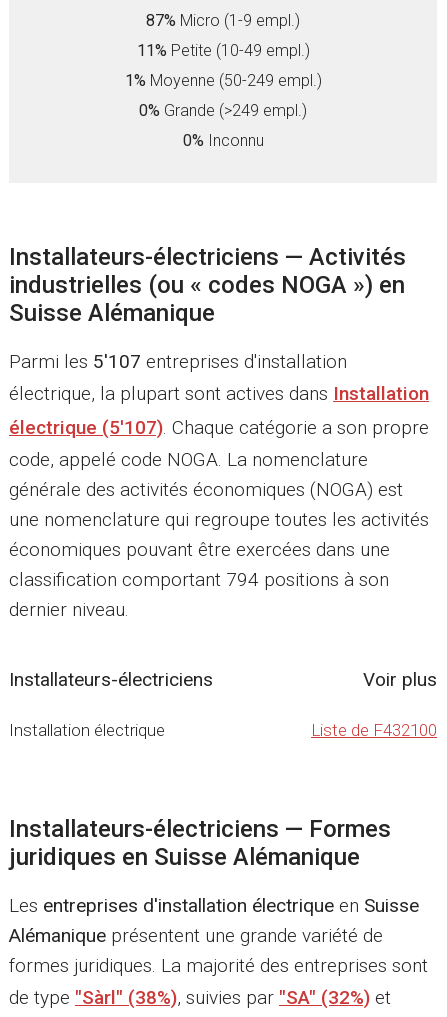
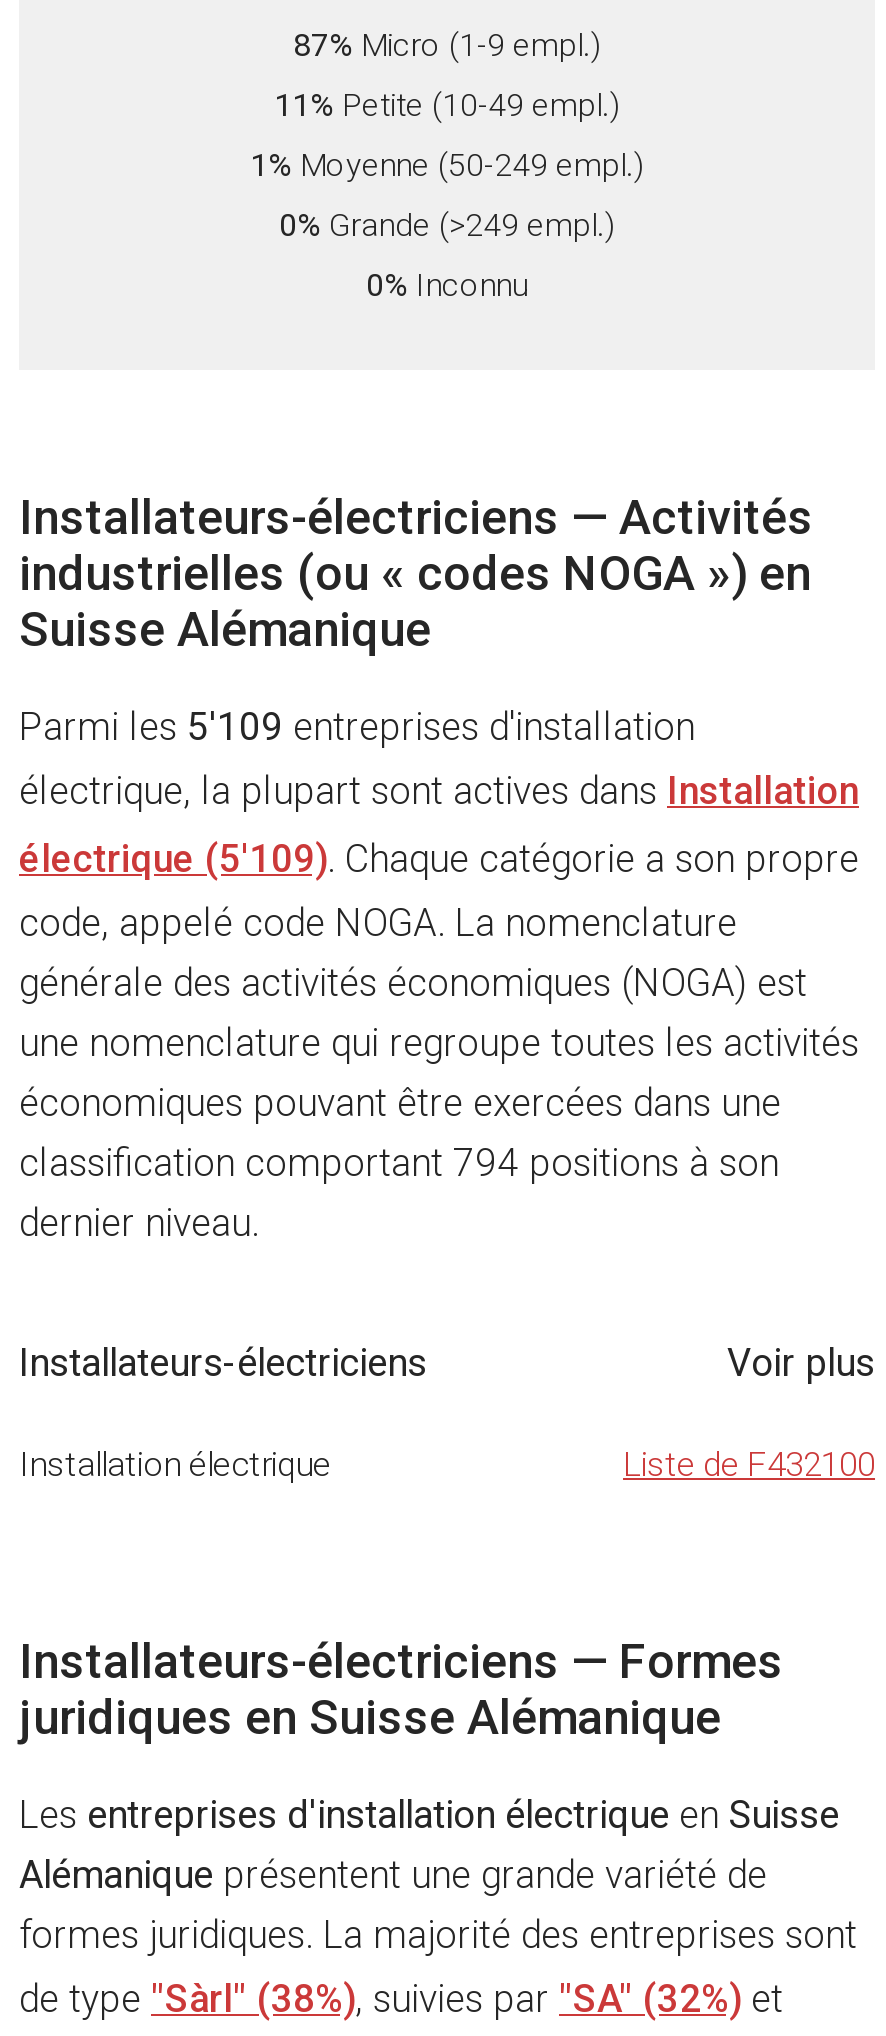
[9,350,347,373] Parmi les 5'107 entreprises d'installation -> [19,703,695,749] Parmi les 5'109 entreprises d'installation
[9,416,429,439] électrique (5'107). Chaque catégorie a son propre -> [19,835,859,881] électrique (5'109). Chaque catégorie a son propre

